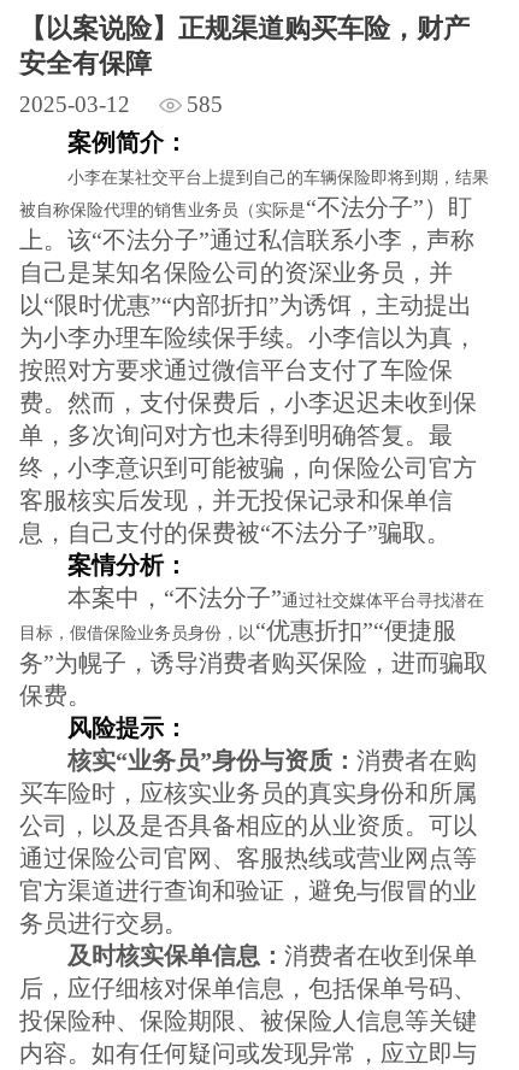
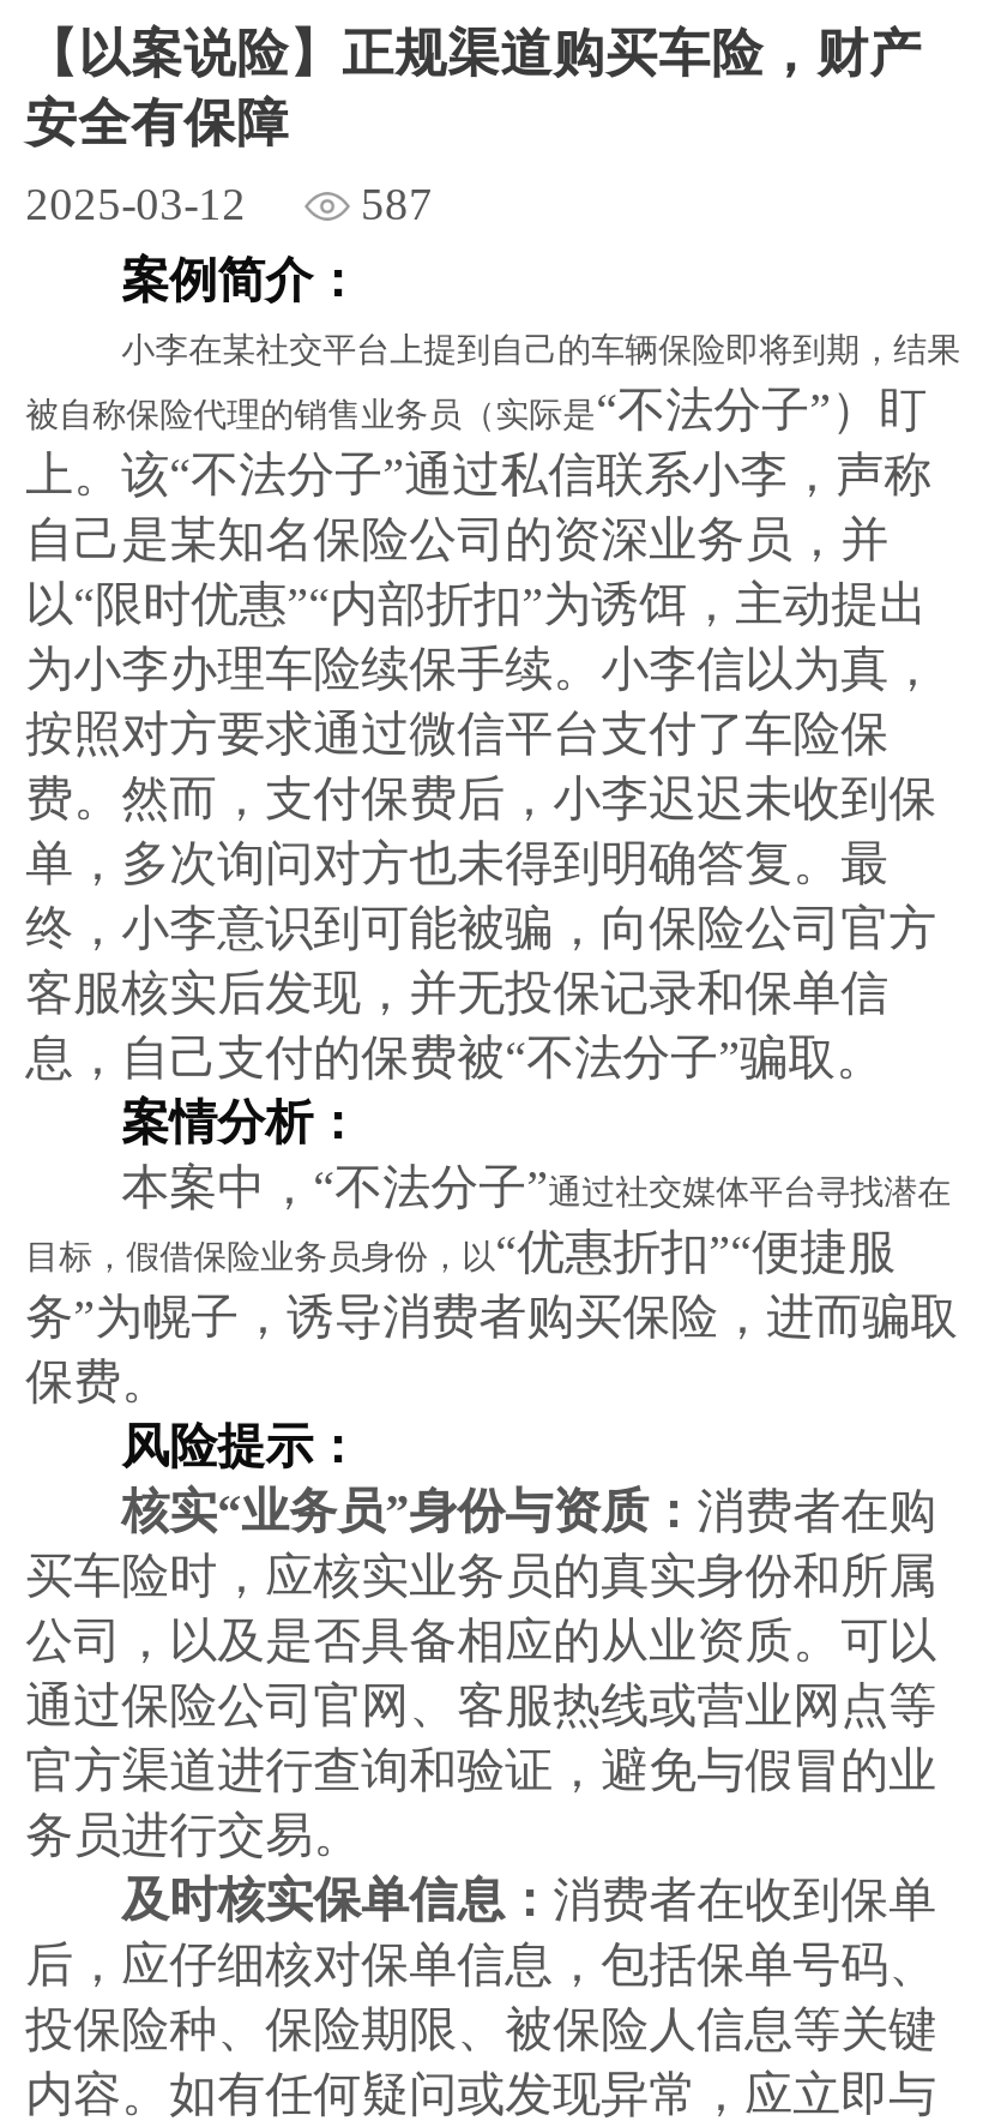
[187,92,223,117] 585 -> [361,179,433,229] 587

